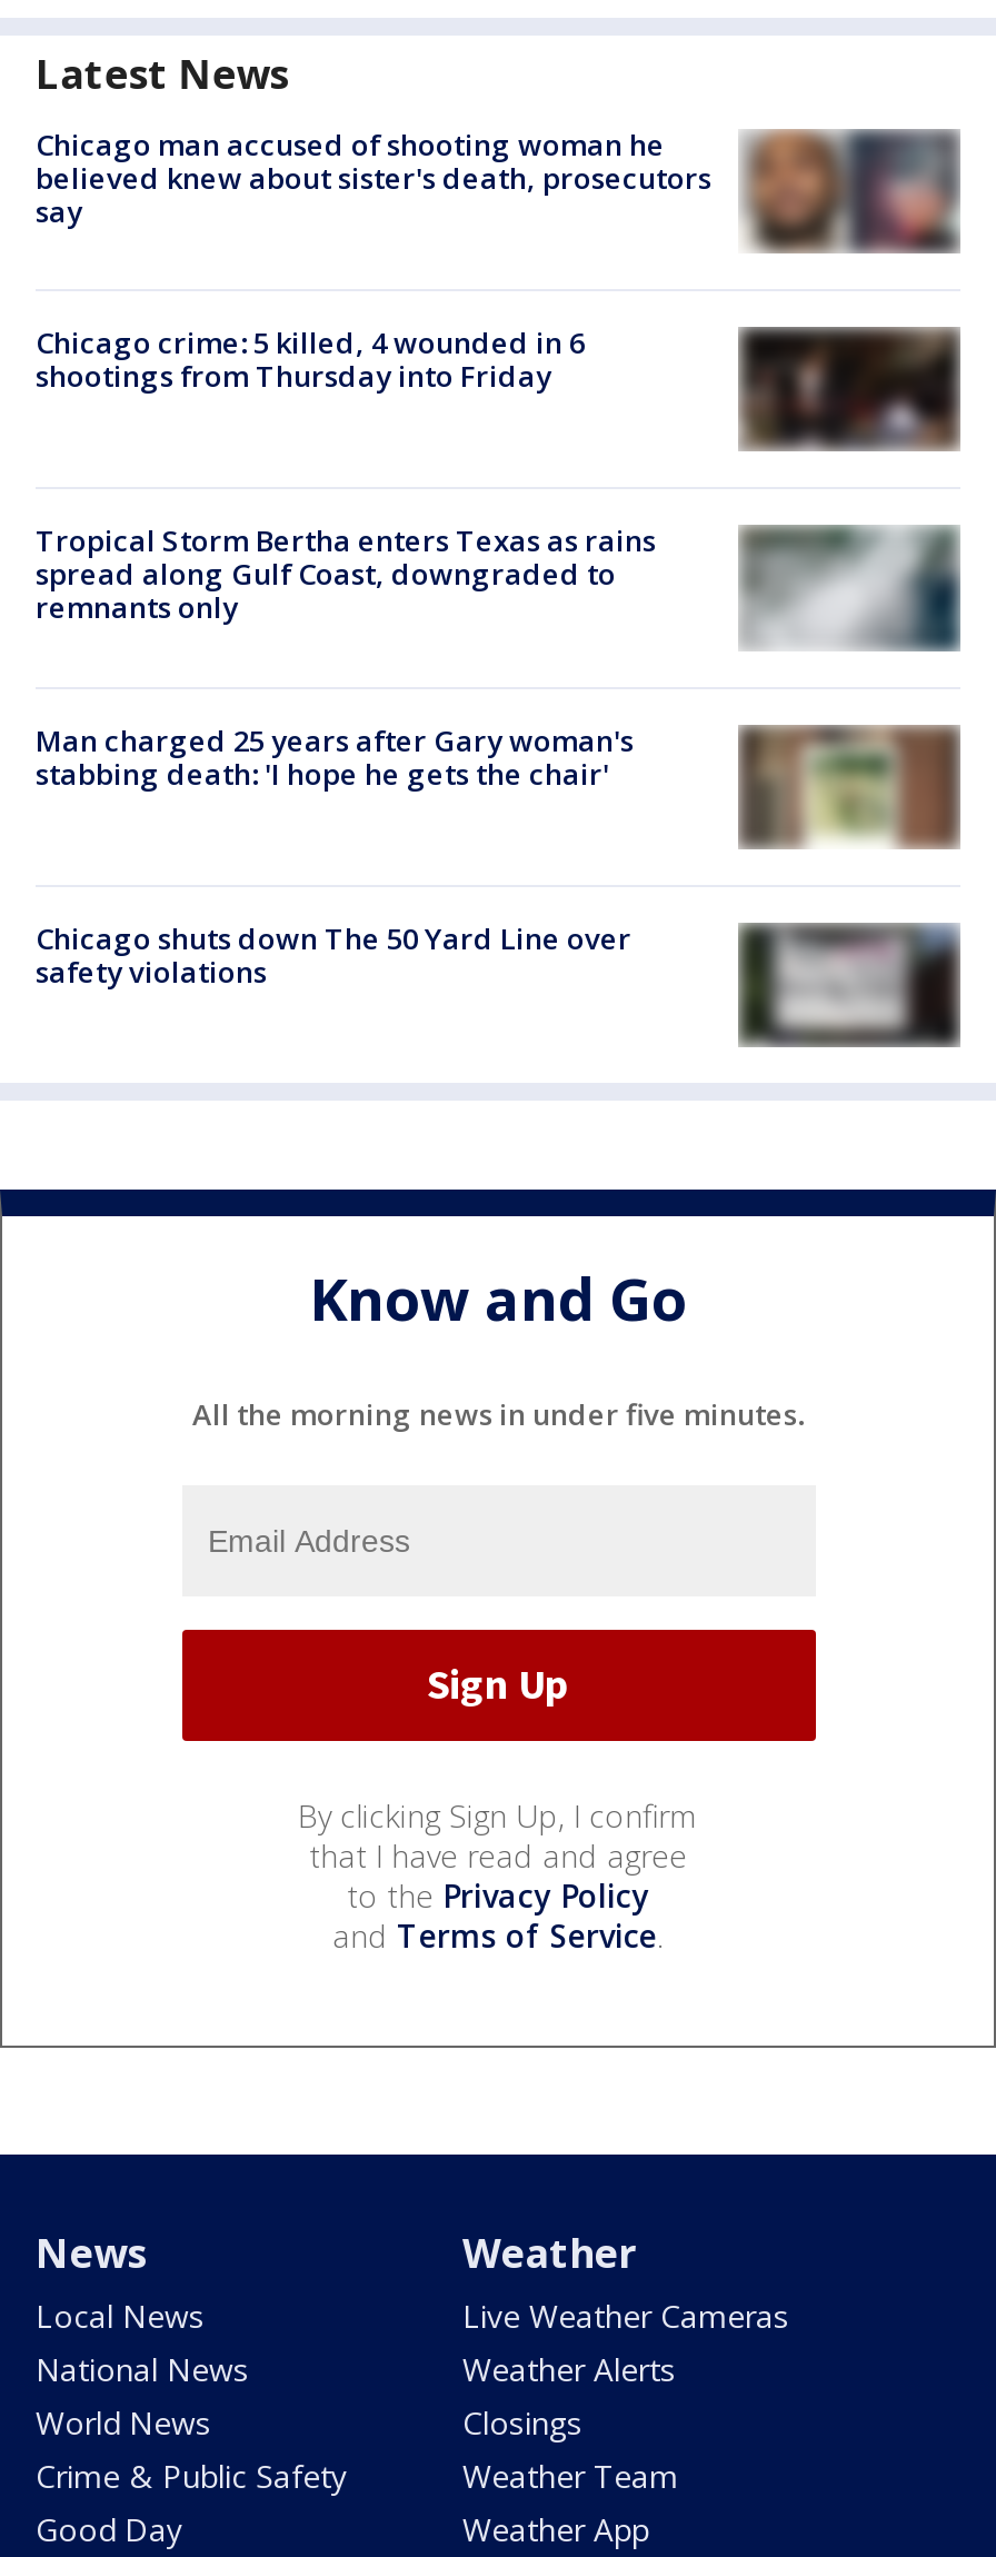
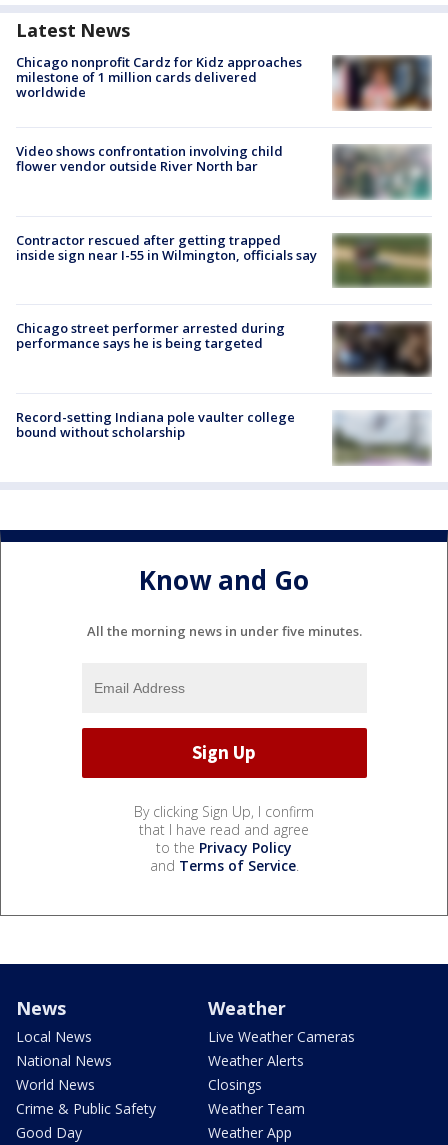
[36,125,947,252] [image] | Chicago man accused of shooting woman he | believed knew about sister's death, prosecutors | say -> [16,52,427,110] [image] | Chicago nonprofit Cardz for Kidz approaches | milestone of 1 million cards delivered | worldwide
[36,323,585,396] Chicago crime: 5 killed, 4 wounded in 6 | shootings from Thursday into Friday -> [16,142,283,175] Video shows confrontation involving child | flower vendor outside River North bar
[743,326,960,450] [image] -> [335,144,432,199] [image]
[36,521,960,653] [image] | Tropical Storm Bertha enters Texas as rains | spread along Gulf Coast, downgraded to | remnants only -> [16,231,432,288] [image] | Contractor rescued after getting trapped | inside sign near I-55 in Wilmington, officials say
[36,720,634,793] Man charged 25 years after Gary woman's | stabbing death: 'I hope he gets the chair' -> [16,319,285,352] Chicago street performer arrested during | performance says he is being targeted
[740,730,949,846] [image] -> [334,322,428,377] [image]
[36,918,631,992] Chicago shuts down The 50 Yard Line over | safety violations -> [16,408,295,441] Record-setting Indiana pole vaulter college | bound without scholarship
[738,924,960,1048] [image] -> [333,413,431,465] [image]

